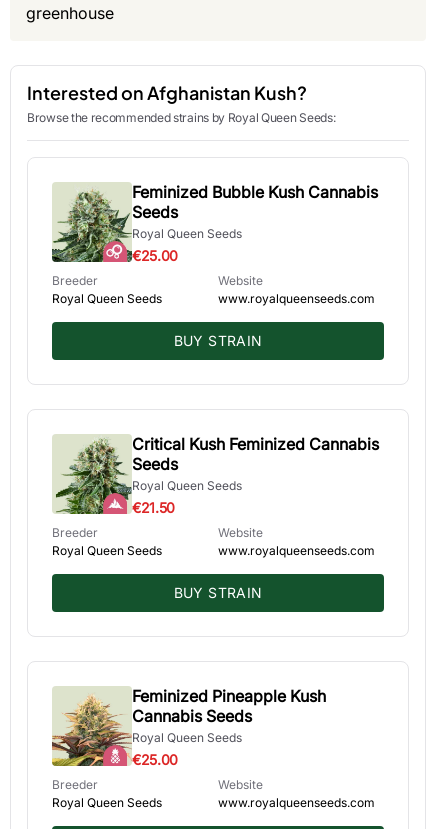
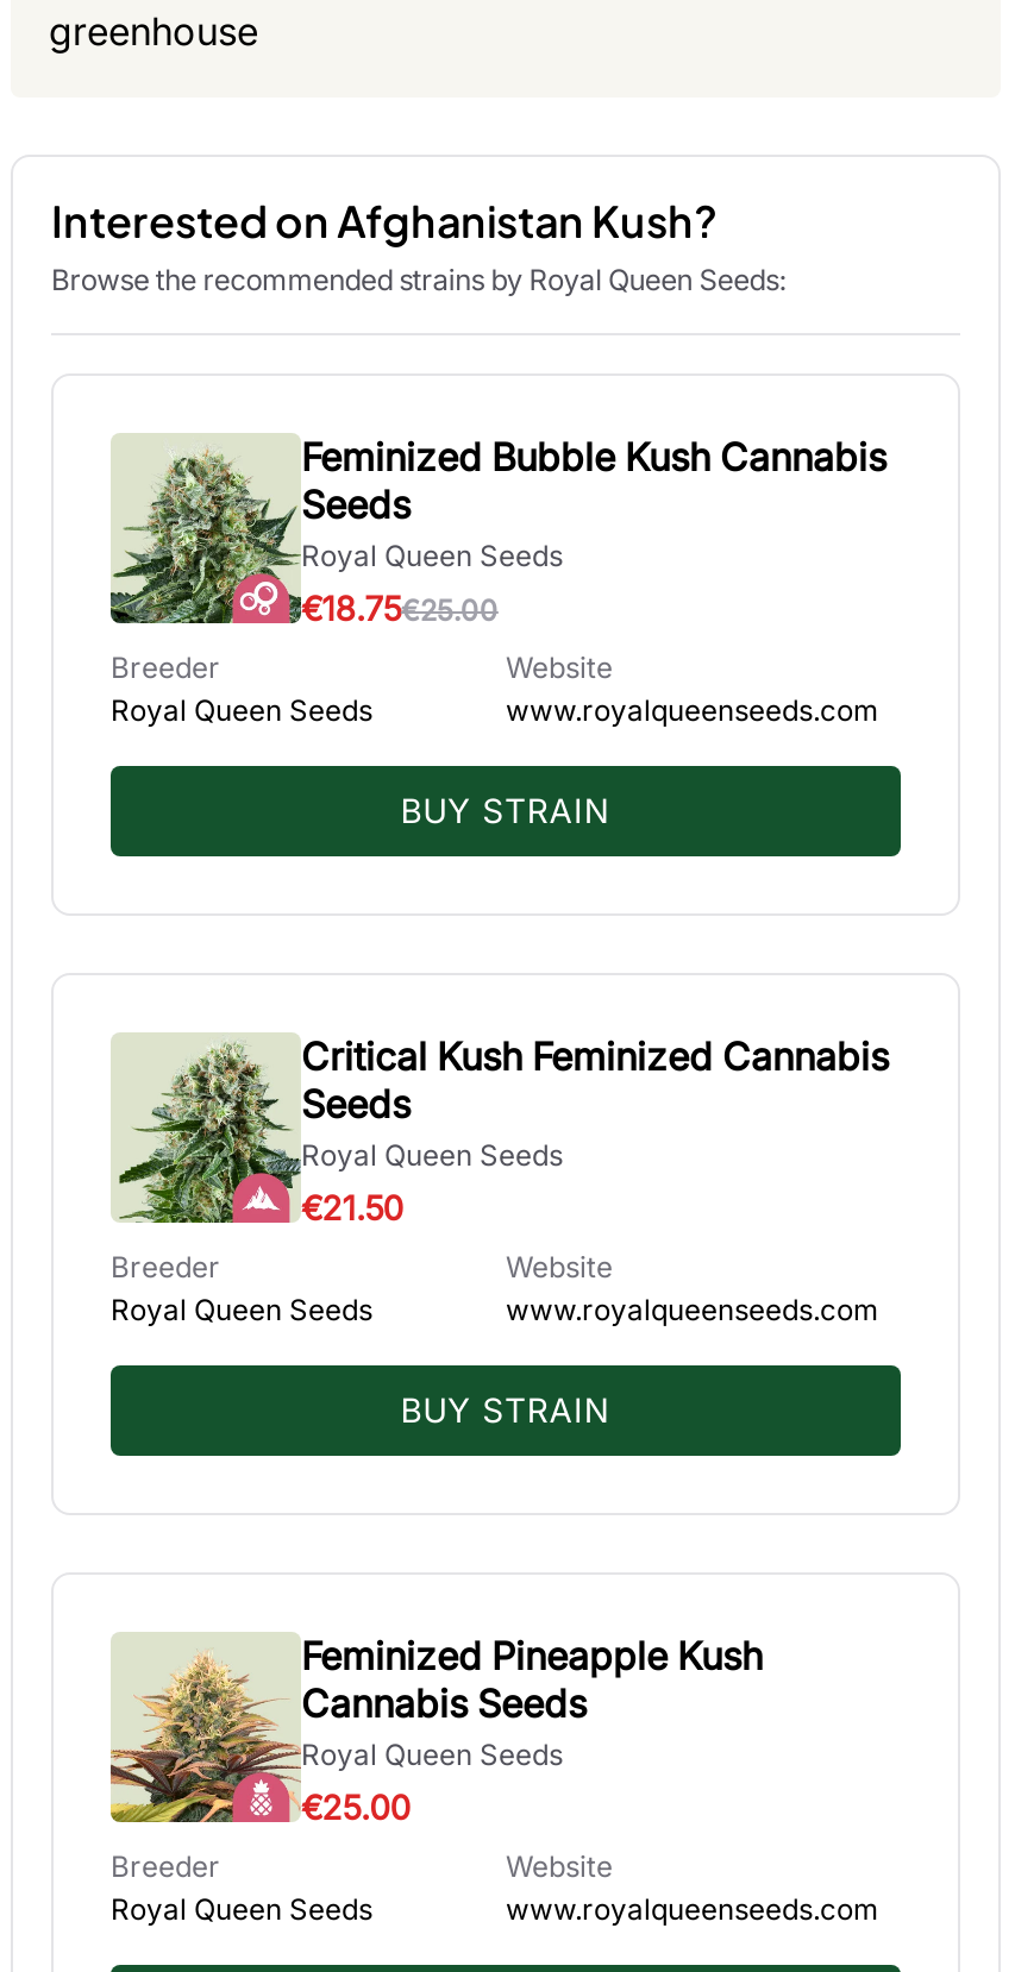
[132,247,178,264] €25.00 -> [301,588,498,628] €18.75€25.00

